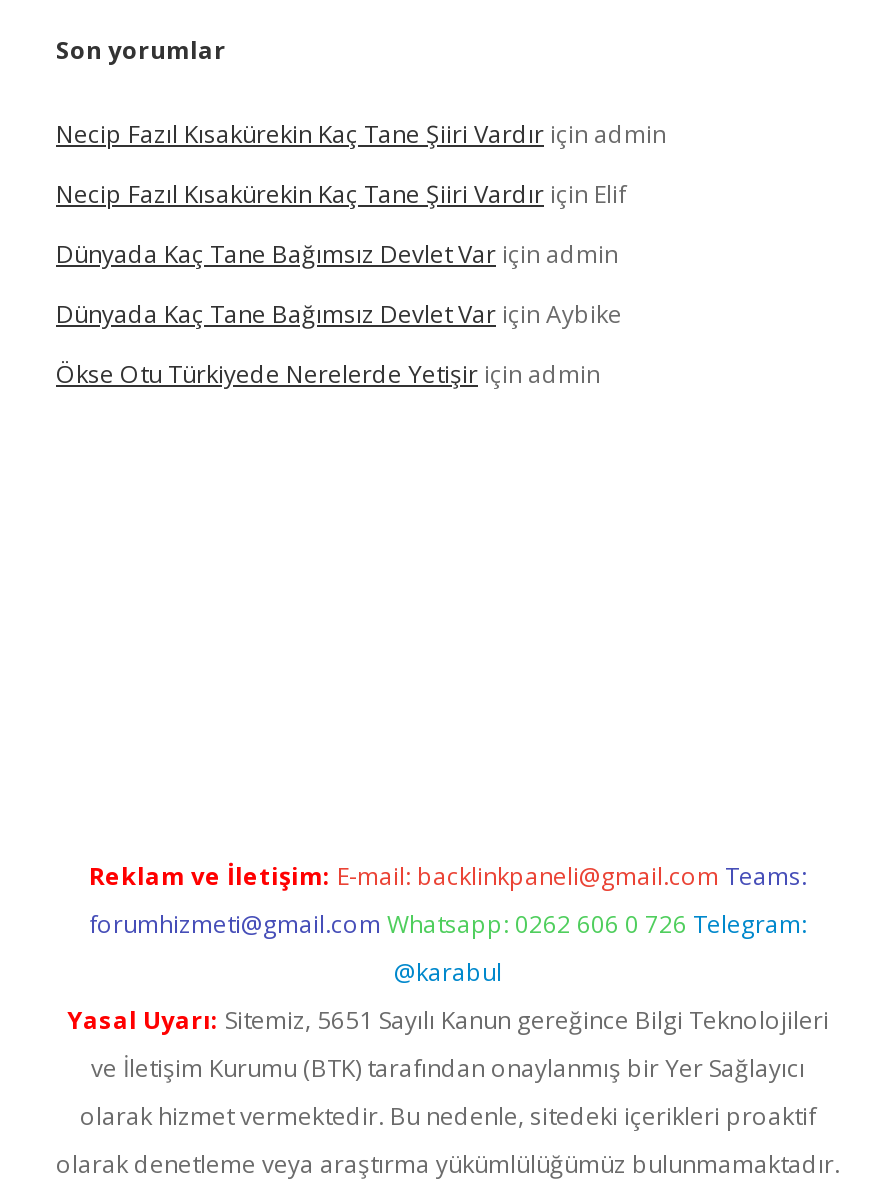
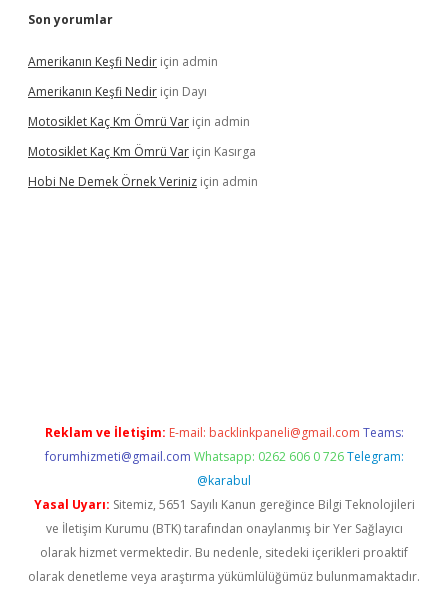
[56,117,666,151] Necip Fazıl Kısakürekin Kaç Tane Şiiri Vardır için admin -> [28,53,218,70] Amerikanın Keşfi Nedir için admin
[56,177,626,211] Necip Fazıl Kısakürekin Kaç Tane Şiiri Vardır için Elif -> [28,83,207,100] Amerikanın Keşfi Nedir için Dayı
[56,237,618,271] Dünyada Kaç Tane Bağımsız Devlet Var için admin -> [28,113,250,130] Motosiklet Kaç Km Ömrü Var için admin
[56,297,622,331] Dünyada Kaç Tane Bağımsız Devlet Var için Aybike -> [28,143,256,160] Motosiklet Kaç Km Ömrü Var için Kasırga
[56,357,600,391] Ökse Otu Türkiyede Nerelerde Yetişir için admin -> [28,173,258,190] Hobi Ne Demek Örnek Veriniz için admin

